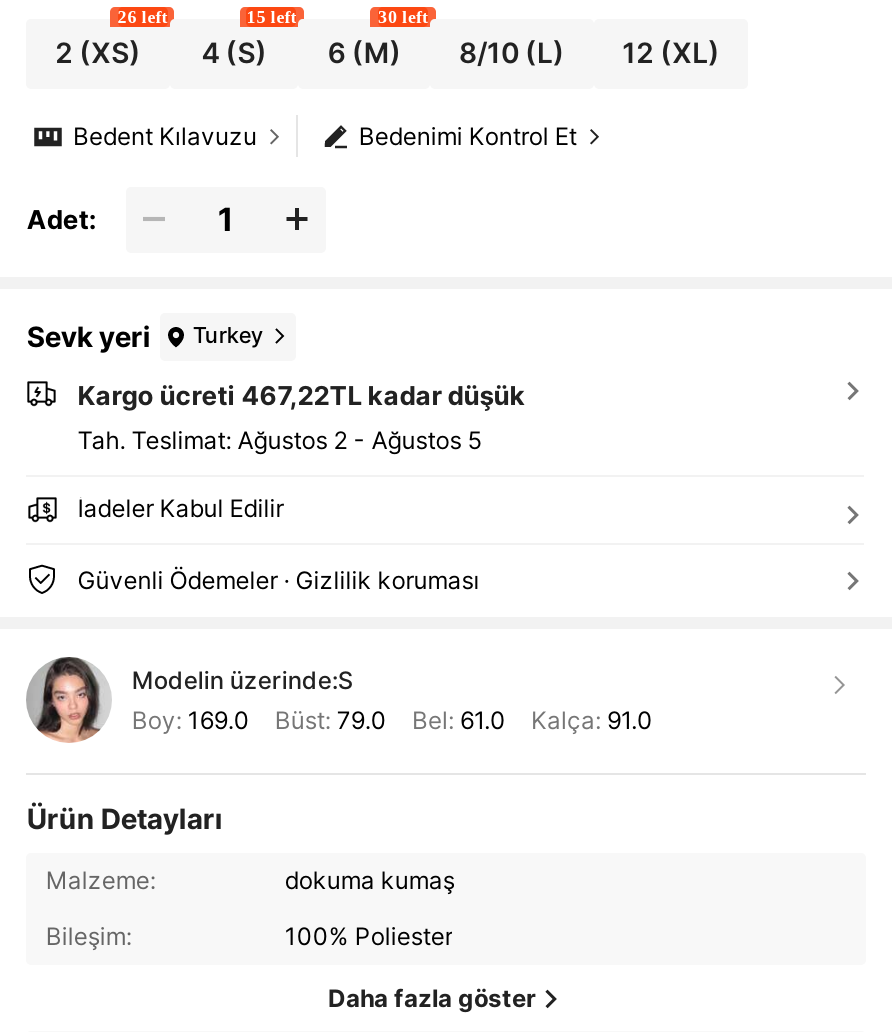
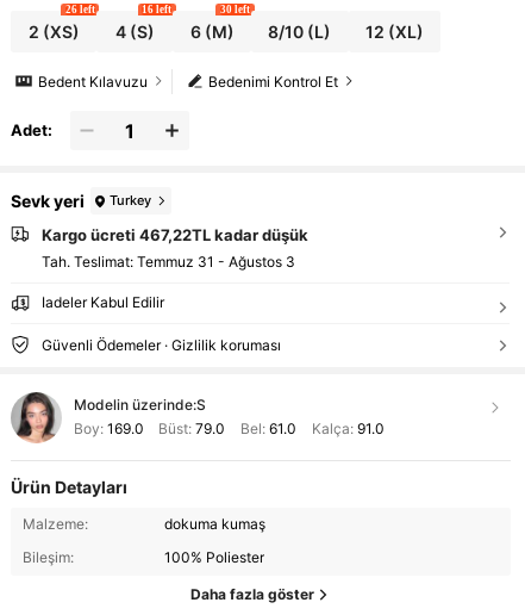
[247,7,297,27] 15 left -> [142,4,172,16] 16 left
[77,424,481,454] Tah. Teslimat: Ağustos 2 - Ağustos 5 -> [41,253,295,271] Tah. Teslimat: Temmuz 31 - Ağustos 3

